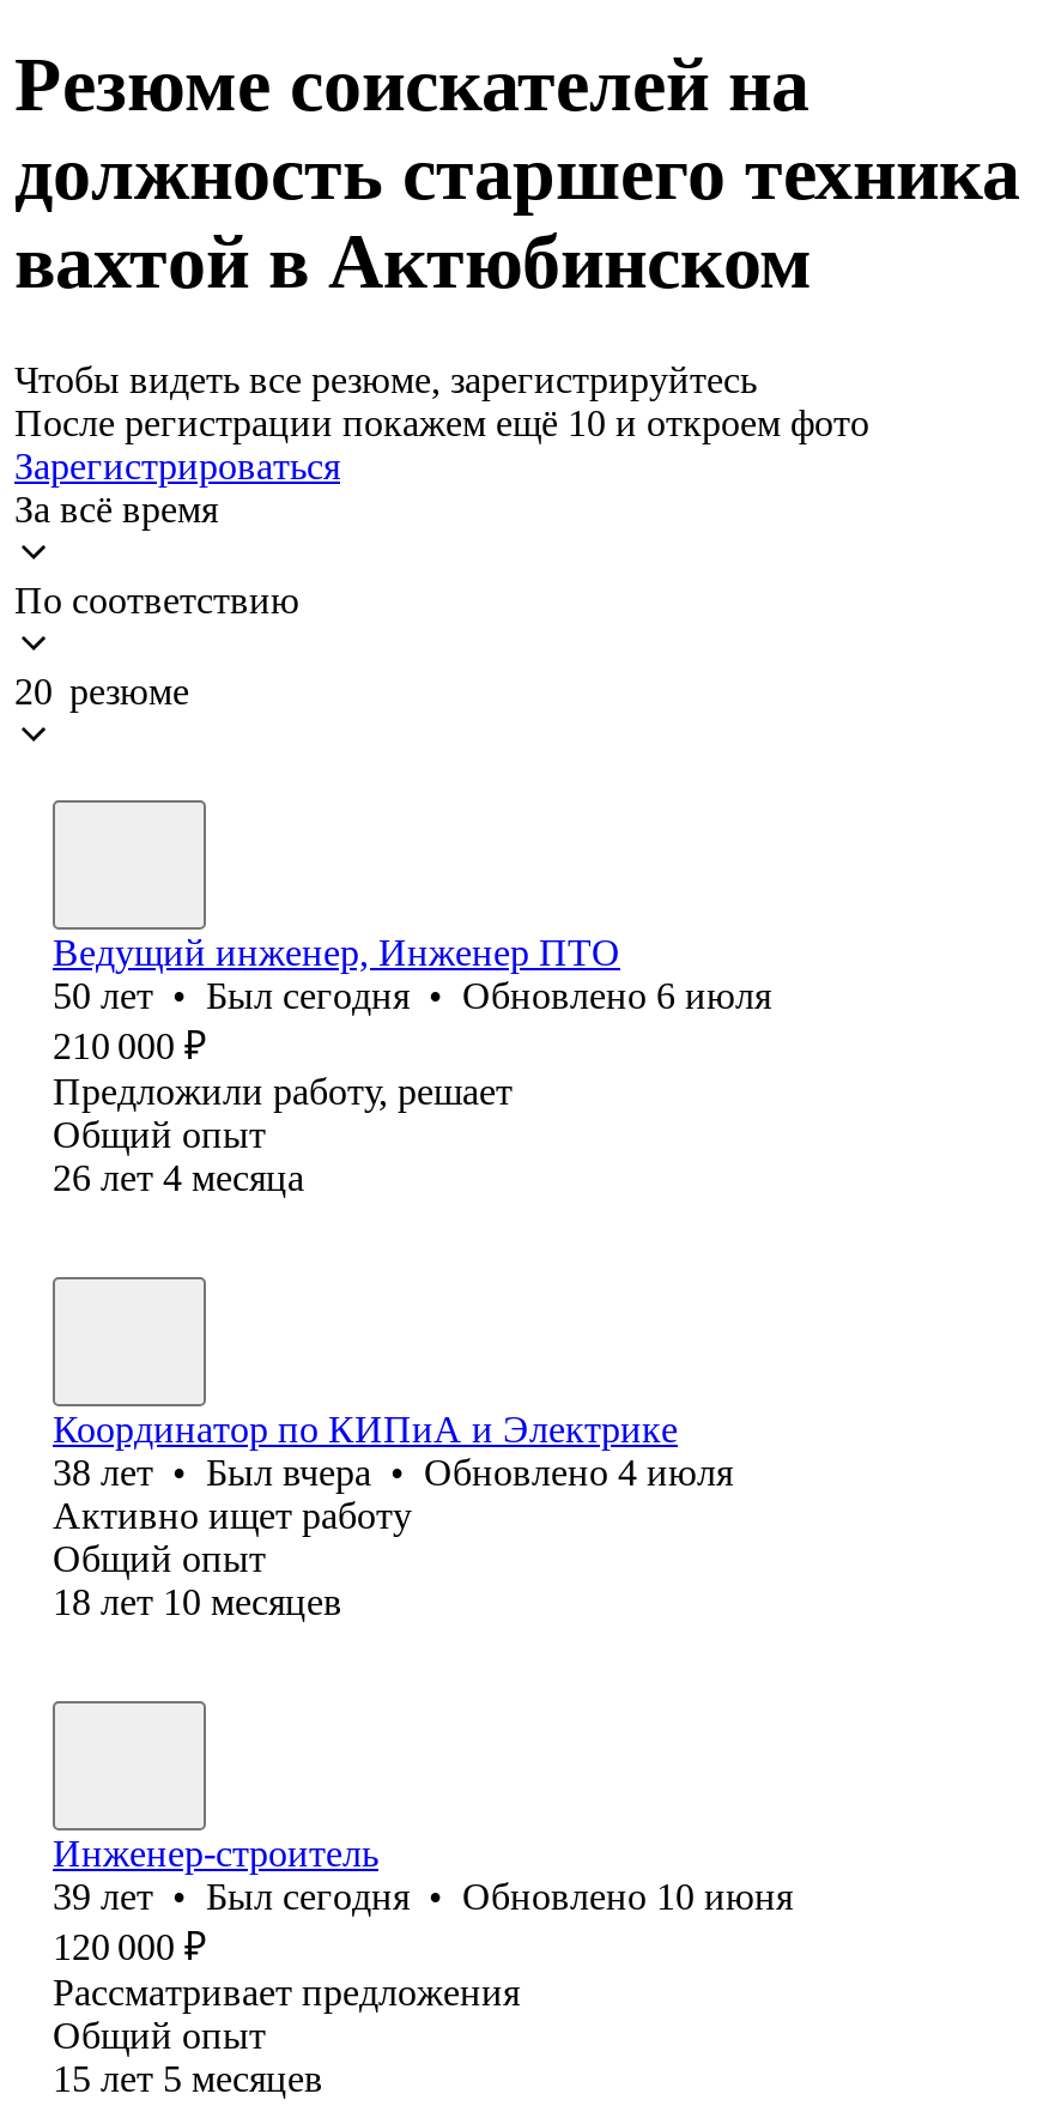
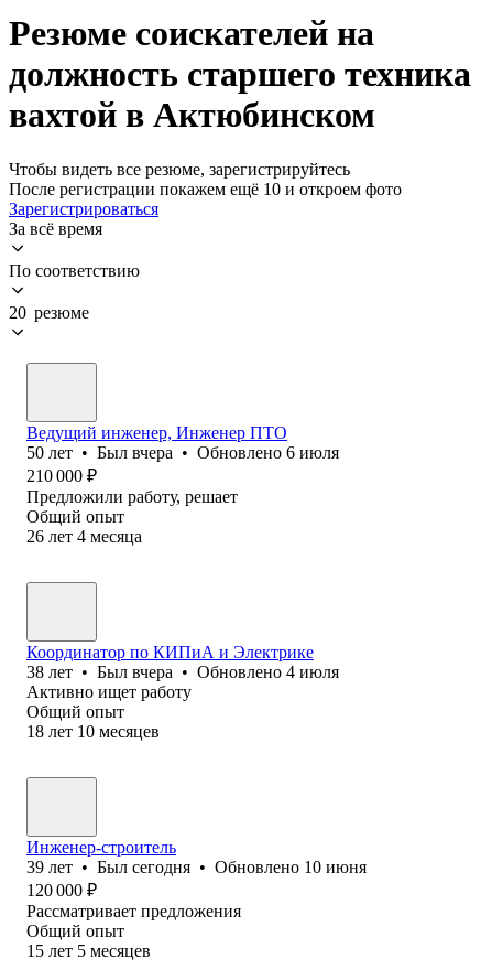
[53,975,771,1016] 50 лет • Был сегодня • Обновлено 6 июля -> [26,443,339,462] 50 лет • Был вчера • Обновлено 6 июля

